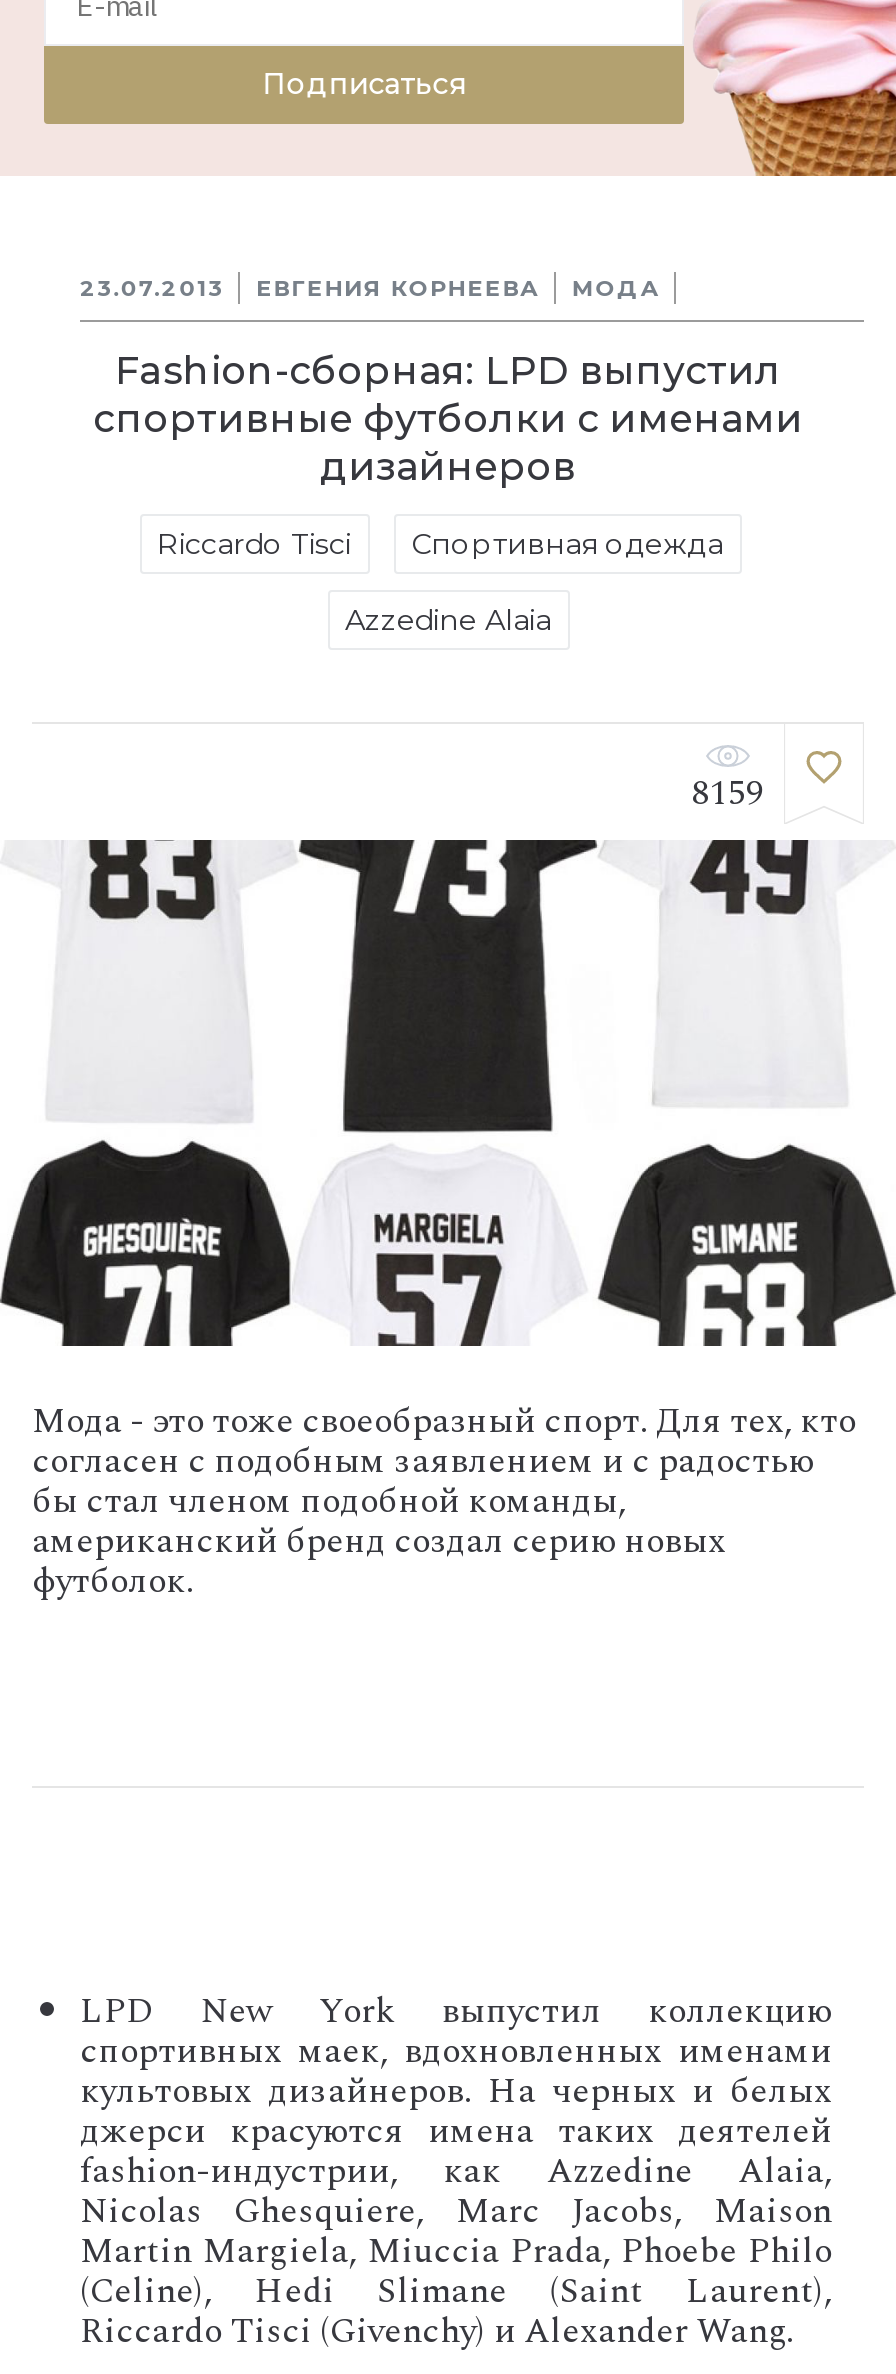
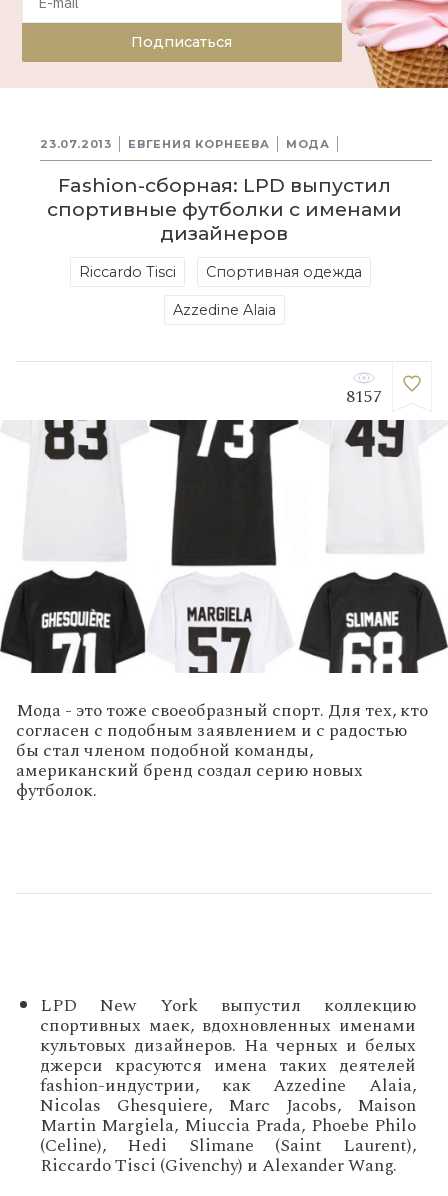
[692,767,764,821] 8159 -> [346,383,382,410] 8157

